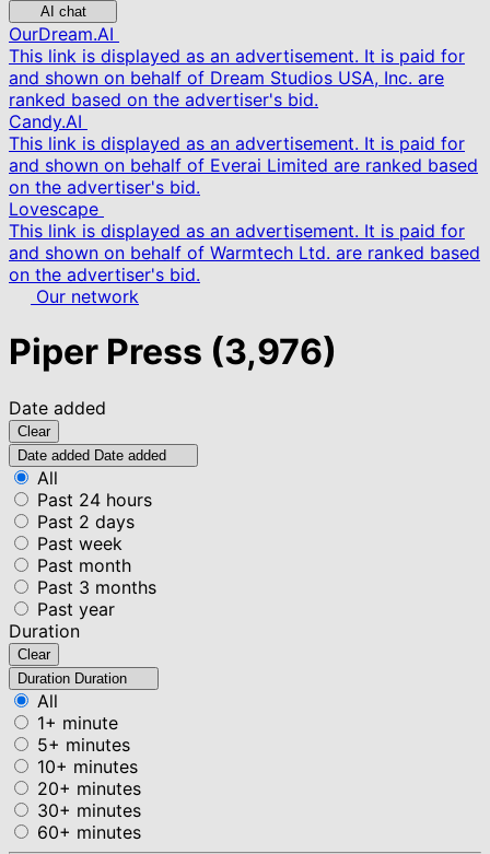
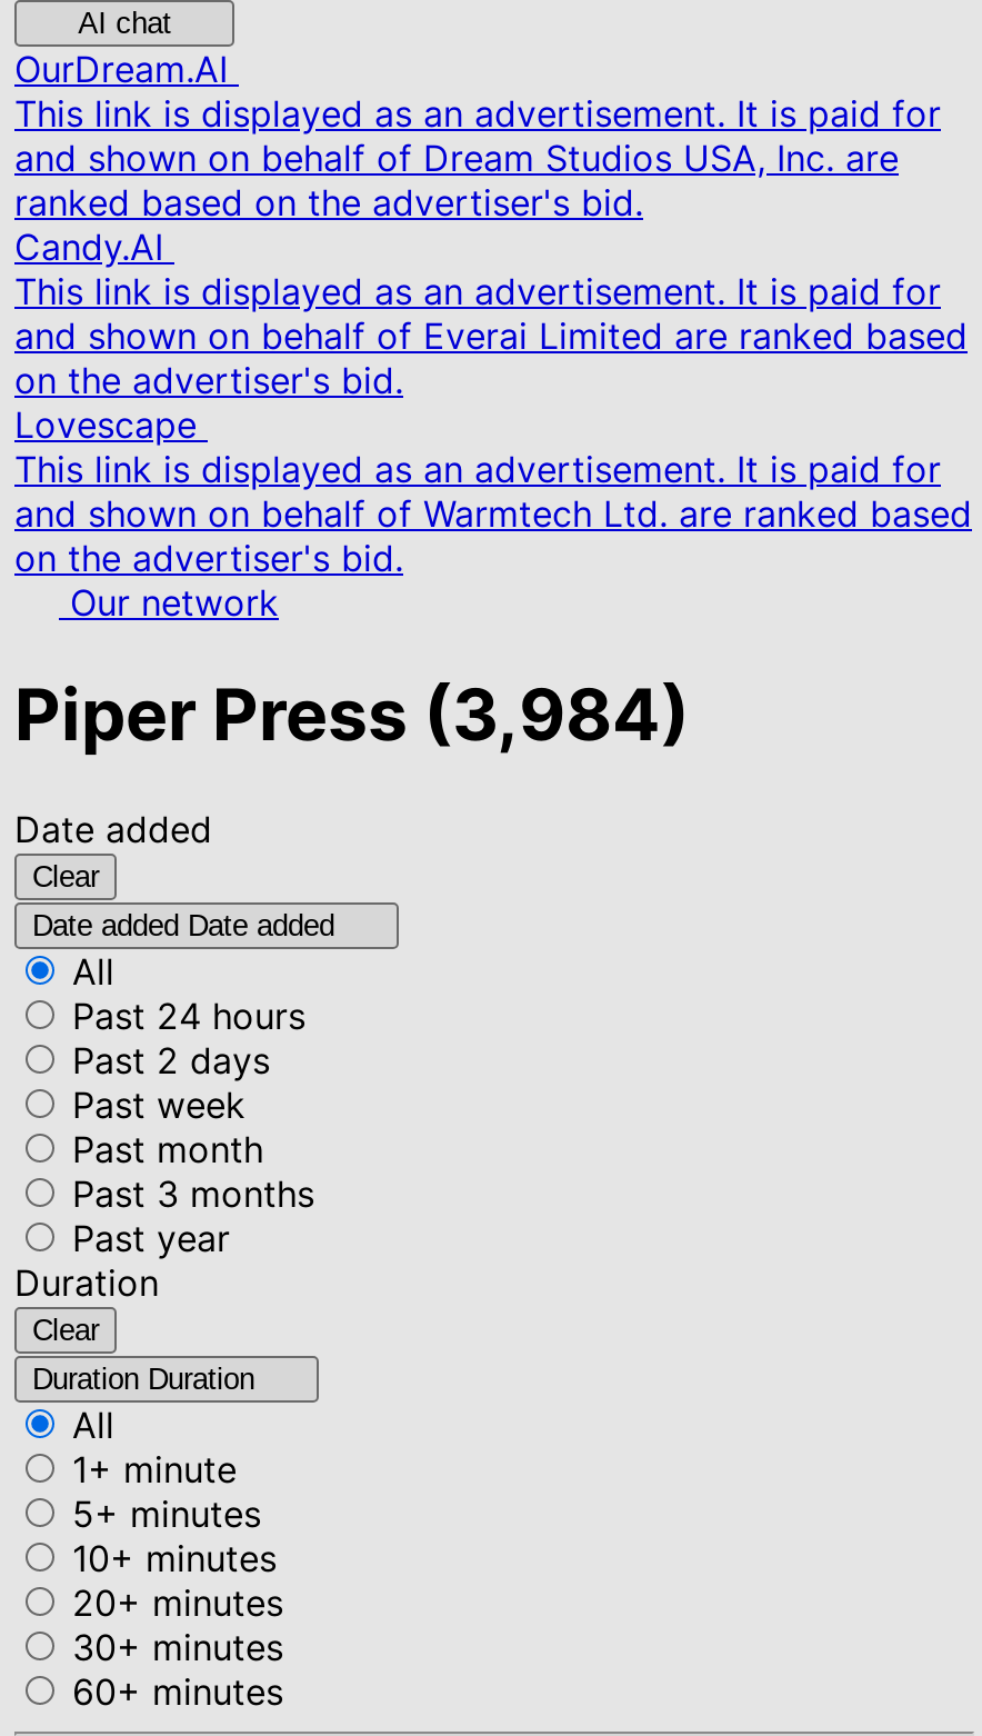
[9,331,337,373] Piper Press (3,976) -> [14,672,690,759] Piper Press (3,984)

